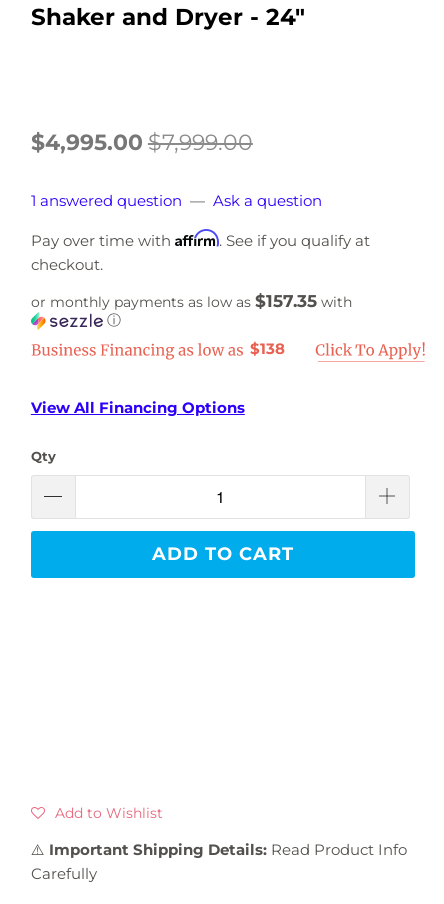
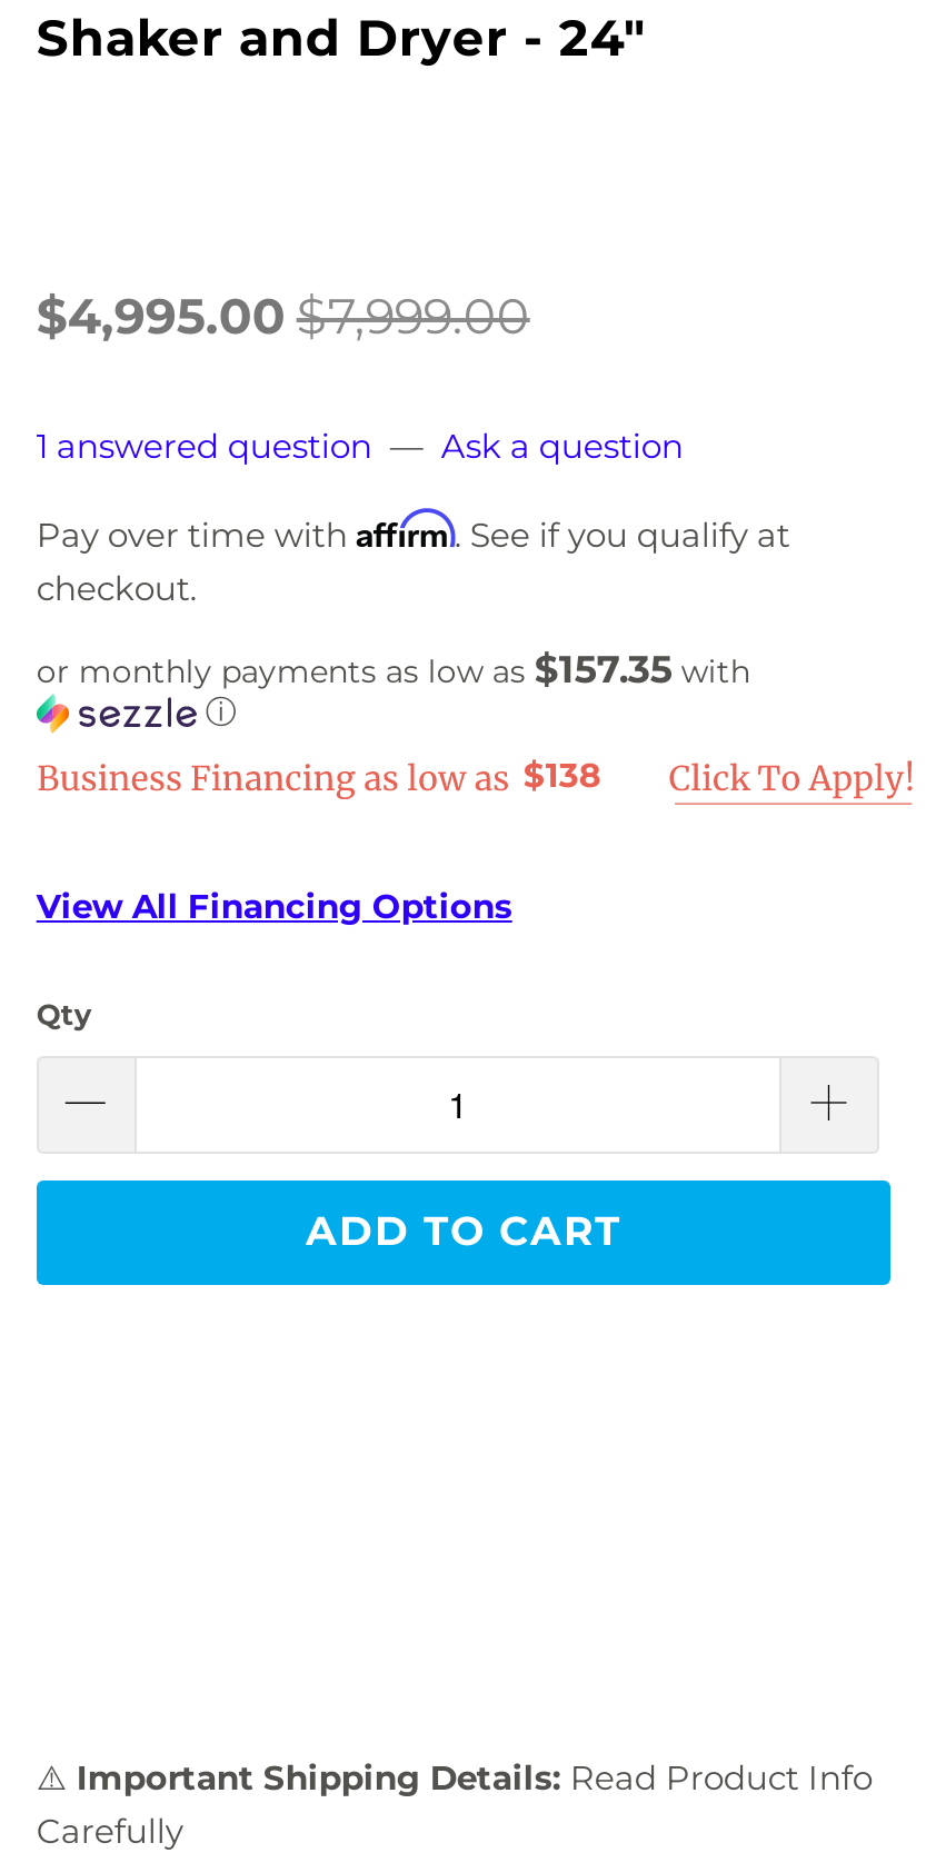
[55,804,163,822] Add to Wishlist -> none

